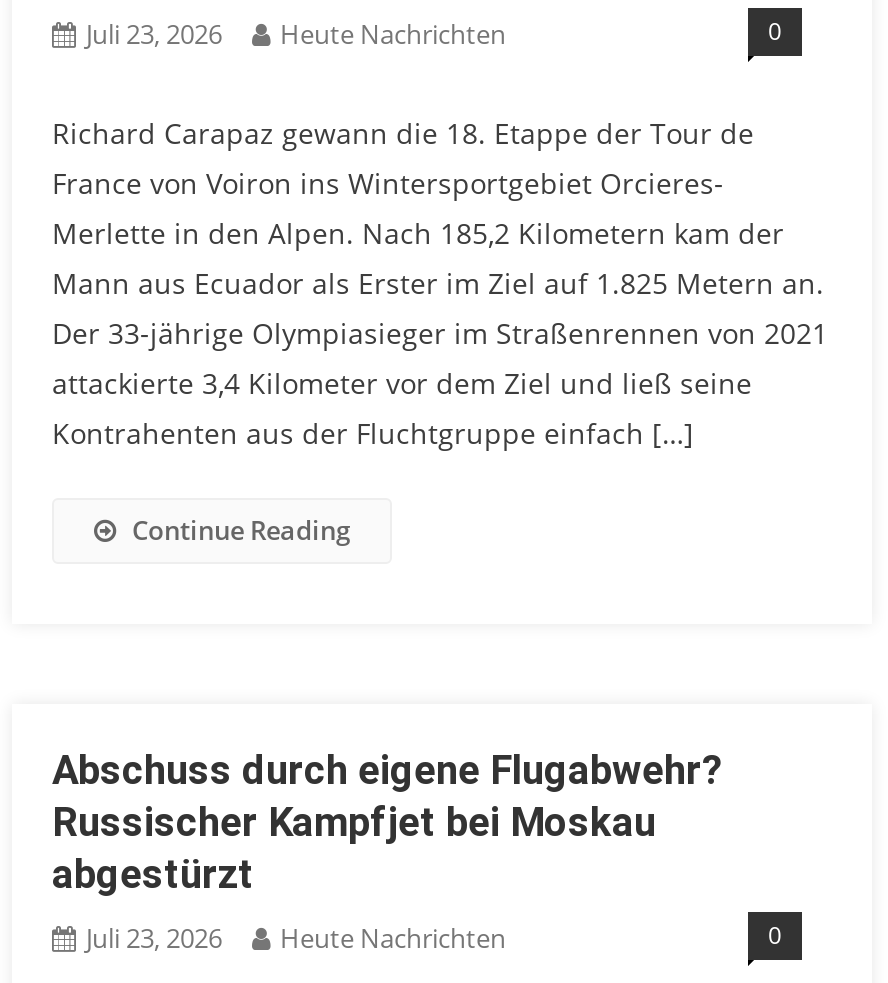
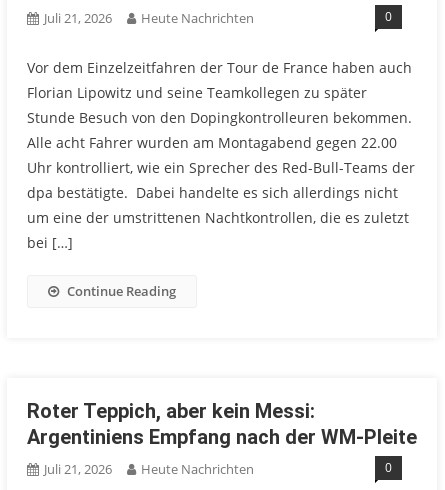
[86,16,506,52] Juli 23, 2026 Heute Nachrichten -> [44,9,254,27] Juli 21, 2026 Heute Nachrichten
[52,114,828,452] Richard Carapaz gewann die 18. Etappe der Tour de | France von Voiron ins Wintersportgebiet Orcieres- | Merlette in den Alpen. Nach 185,2 Kilometern kam der | Mann aus Ecuador als Erster im Ziel auf 1.825 Metern an. | Der 33-jährige Olympiasieger im Straßenrennen von 2021 | attackierte 3,4 Kilometer vor dem Ziel und ließ seine | Kontrahenten aus der Fluchtgruppe einfach […] -> [27,58,415,252] Vor dem Einzelzeitfahren der Tour de France haben auch | Florian Lipowitz und seine Teamkollegen zu später | Stunde Besuch von den Dopingkontrolleuren bekommen. | Alle acht Fahrer wurden am Montagabend gegen 22.00 | Uhr kontrolliert, wie ein Sprecher des Red-Bull-Teams der | dpa bestätigte. Dabei handelte es sich allerdings nicht | um eine der umstrittenen Nachtkontrollen, die es zuletzt | bei […]
moved [132,512,350,548] -> [67,282,176,300]: Continue Reading
[52,746,724,898] Abschuss durch eigene Flugabwehr? | Russischer Kampfjet bei Moskau | abgestürzt -> [27,399,417,449] Roter Teppich, aber kein Messi: | Argentiniens Empfang nach der WM-Pleite
[86,920,506,956] Juli 23, 2026 Heute Nachrichten -> [44,460,254,478] Juli 21, 2026 Heute Nachrichten

